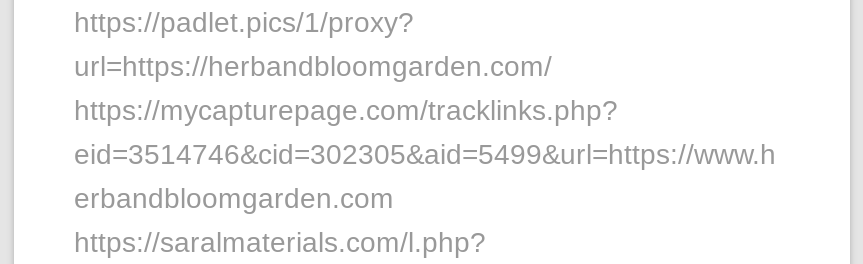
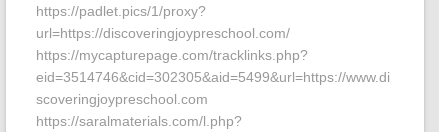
[74,50,552,82] url=https://herbandbloomgarden.com/ -> [36,25,290,41] url=https://discoveringjoypreschool.com/
[74,138,776,214] eid=3514746&cid=302305&aid=5499&url=https://www.h | erbandbloomgarden.com -> [36,69,390,107] eid=3514746&cid=302305&aid=5499&url=https://www.di | scoveringjoypreschool.com

